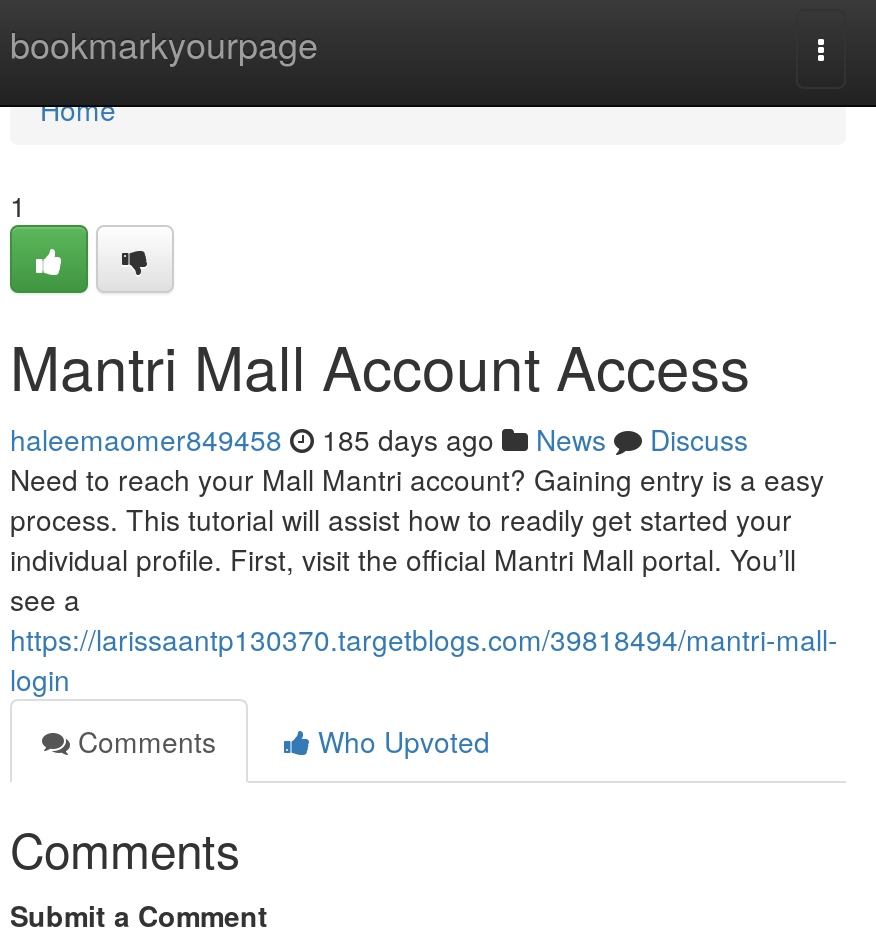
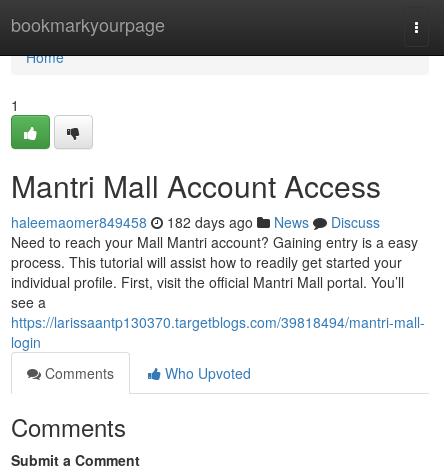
[10,419,748,459] haleemaomer849458 185 days ago News Discuss -> [11,212,380,232] haleemaomer849458 182 days ago News Discuss

